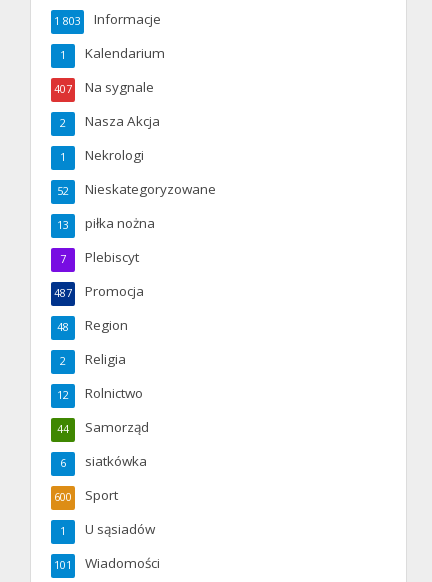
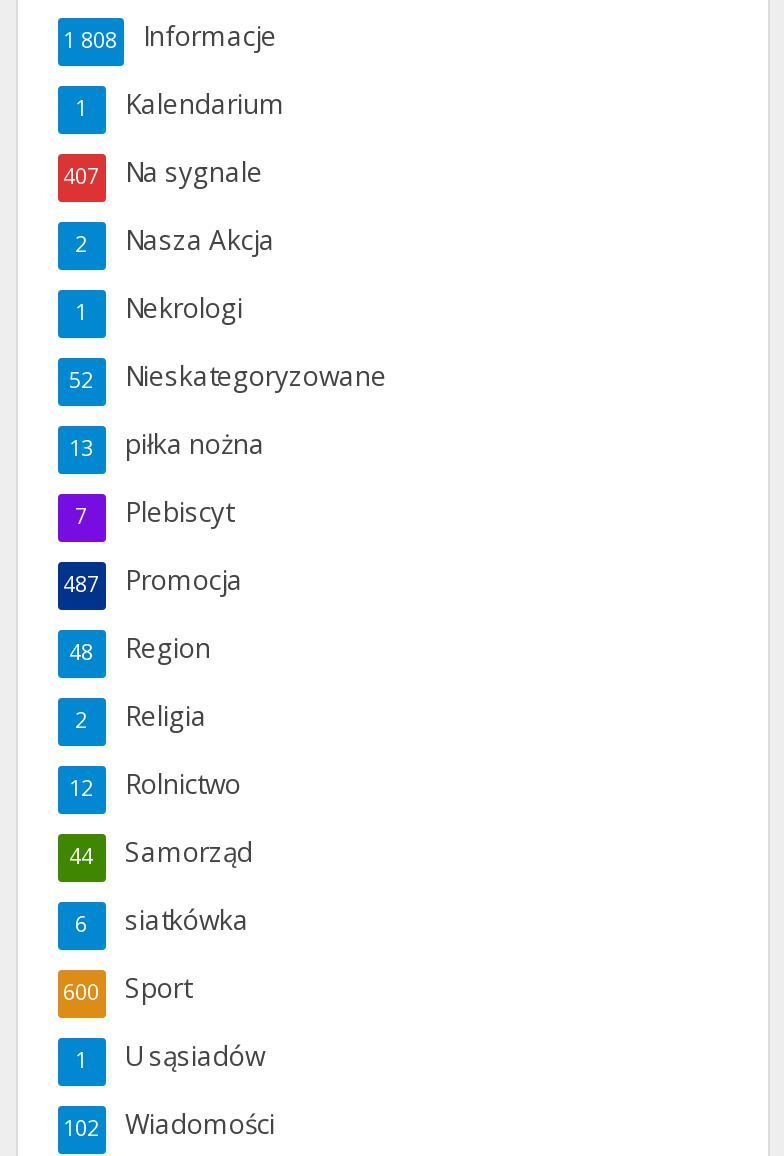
[53,10,160,28] 1 803 Informacje -> [63,17,277,53] 1 808 Informacje
[53,554,159,572] 101 Wiadomości -> [63,1105,275,1141] 102 Wiadomości

